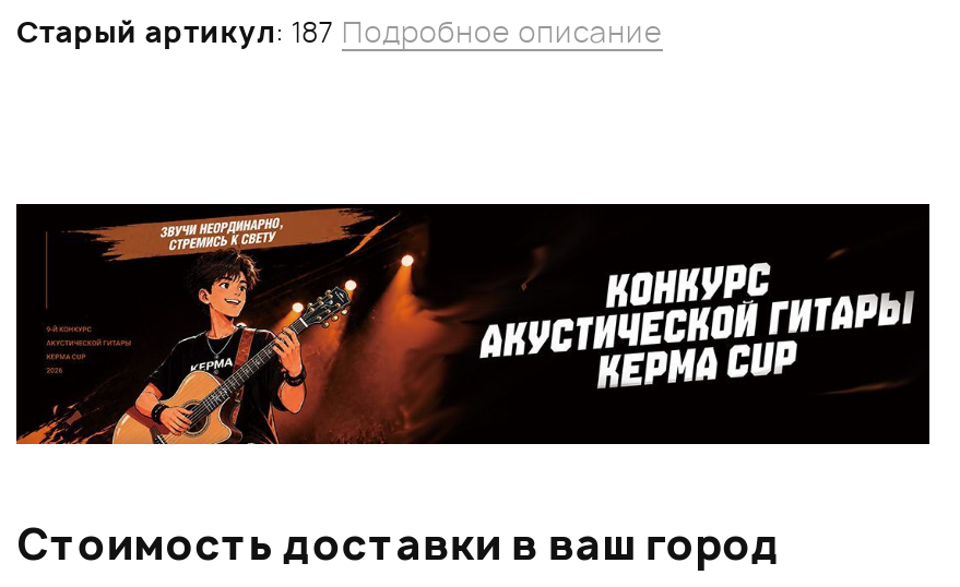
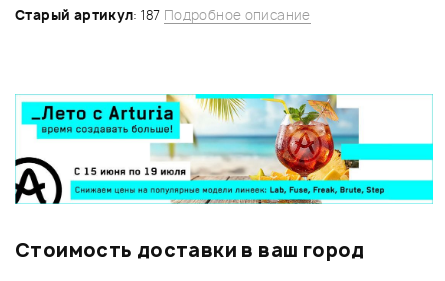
[14,202,932,446] [image] -> [14,93,434,205] [image]

